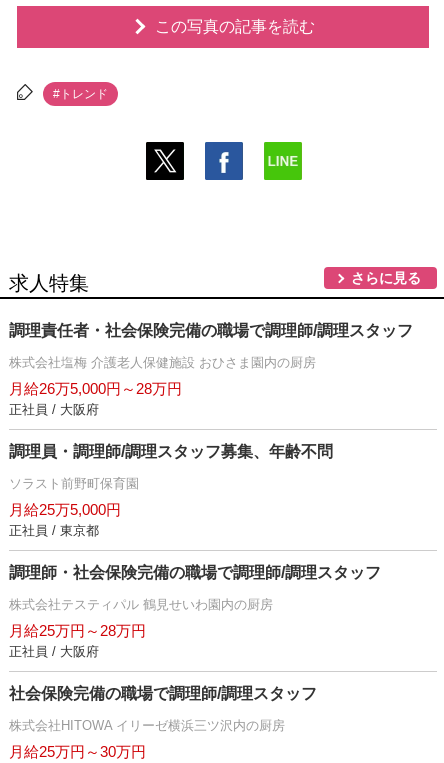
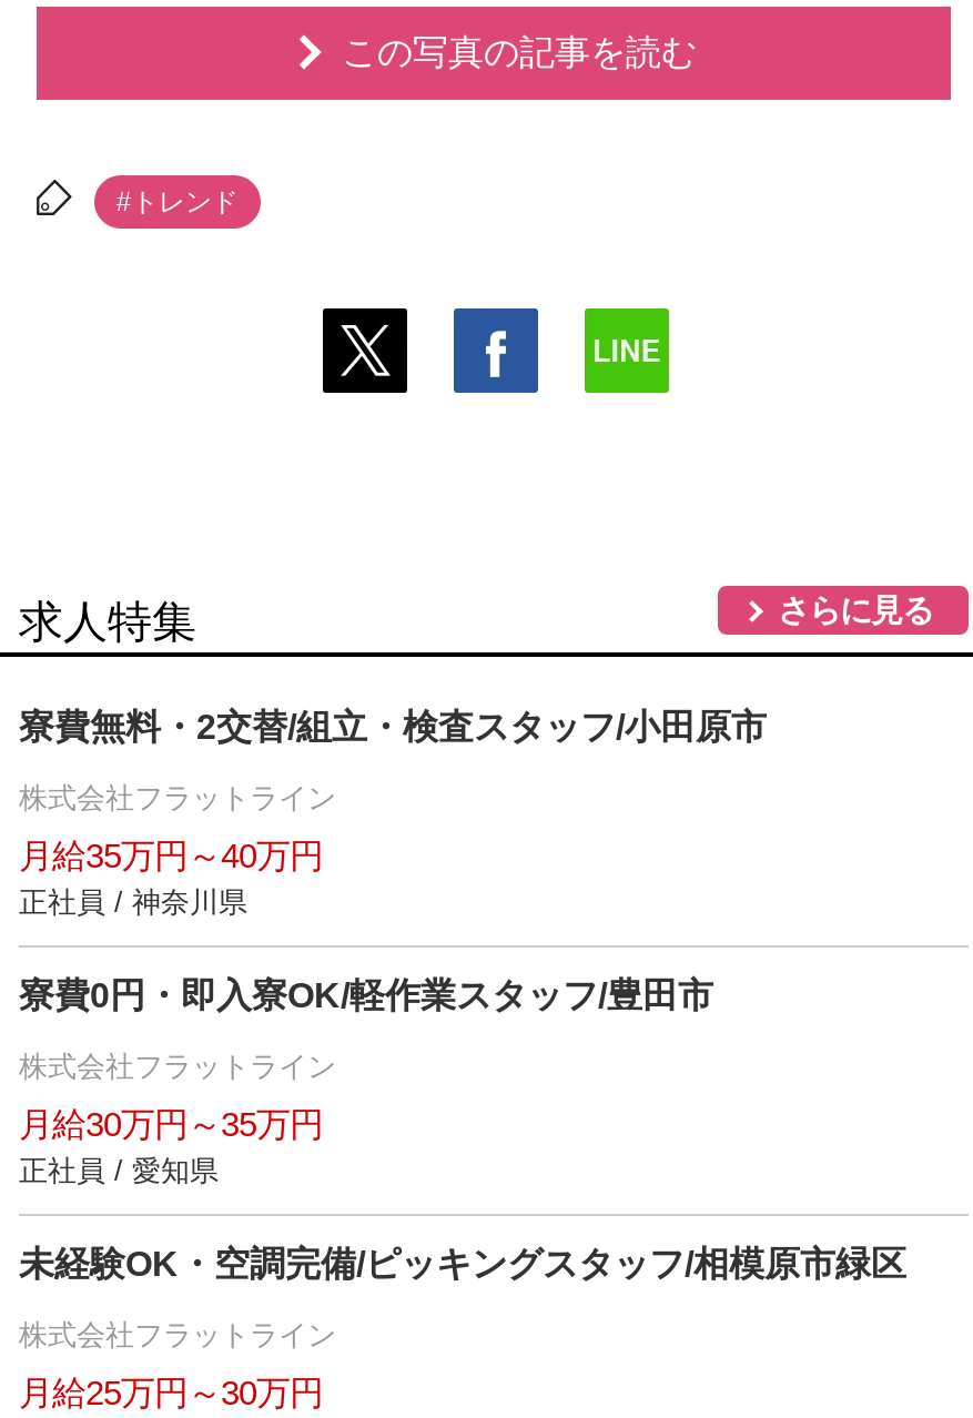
[9,322,413,733] 調理責任者・社会保険完備の職場で調理師/調理スタッフ | 株式会社塩梅 介護老人保健施設 おひさま園内の厨房 | 月給26万5,000円～28万円 | 正社員 / 大阪府 | 調理員・調理師/調理スタッフ募集、年齢不問 | ソラスト前野町保育園 | 月給25万5,000円 | 正社員 / 東京都 | 調理師・社会保険完備の職場で調理師/調理スタッフ | 株式会社テスティパル 鶴見せいわ園内の厨房 | 月給25万円～28万円 | 正社員 / 大阪府 | 社会保険完備の職場で調理師/調理スタッフ | 株式会社HITOWA イリーゼ横浜三ツ沢内の厨房 -> [19,708,906,1351] 寮費無料・2交替/組立・検査スタッフ/小田原市 | 株式会社フラットライン | 月給35万円～40万円 | 正社員 / 神奈川県 | 寮費0円・即入寮OK/軽作業スタッフ/豊田市 | 株式会社フラットライン | 月給30万円～35万円 | 正社員 / 愛知県 | 未経験OK・空調完備/ピッキングスタッフ/相模原市緑区 | 株式会社フラットライン

